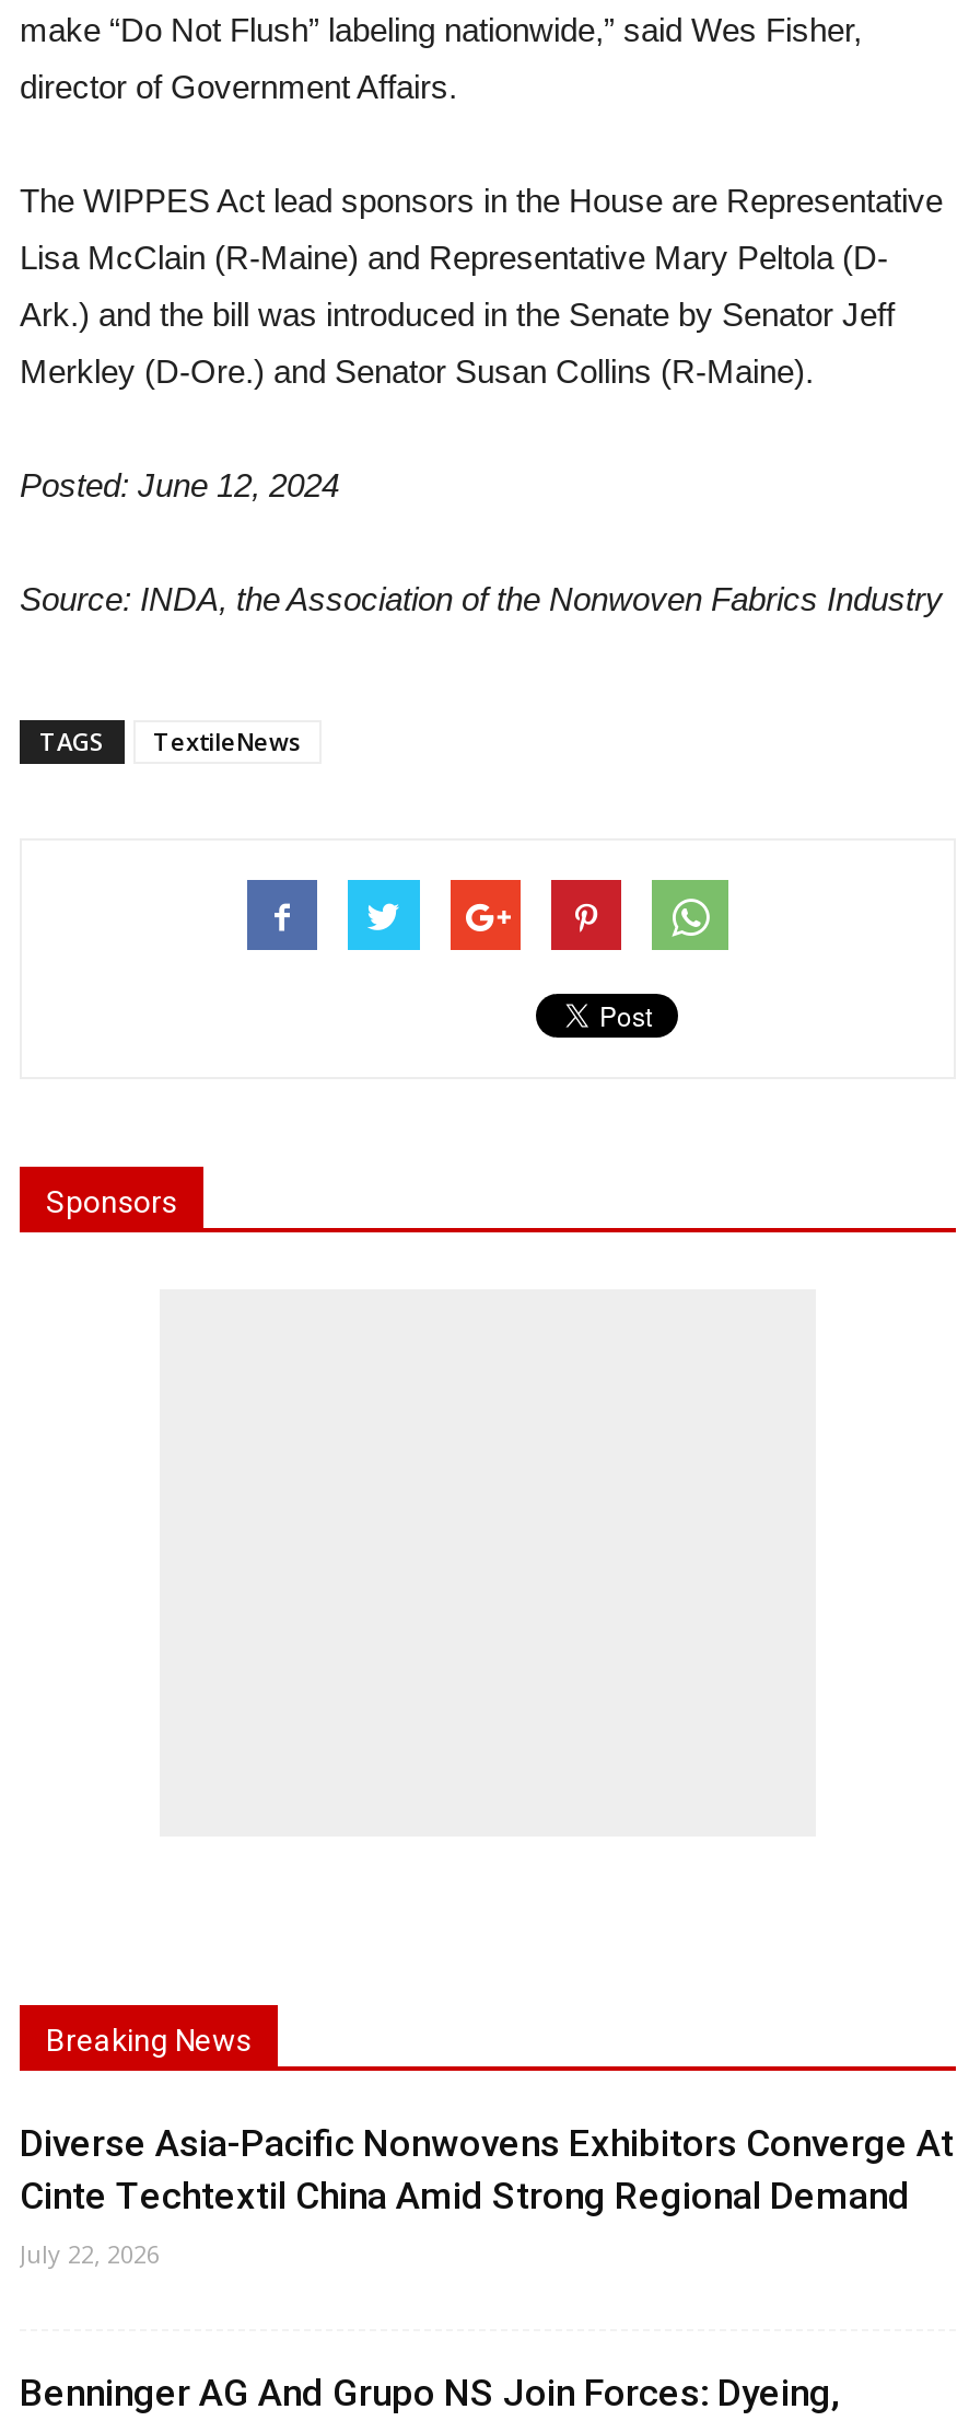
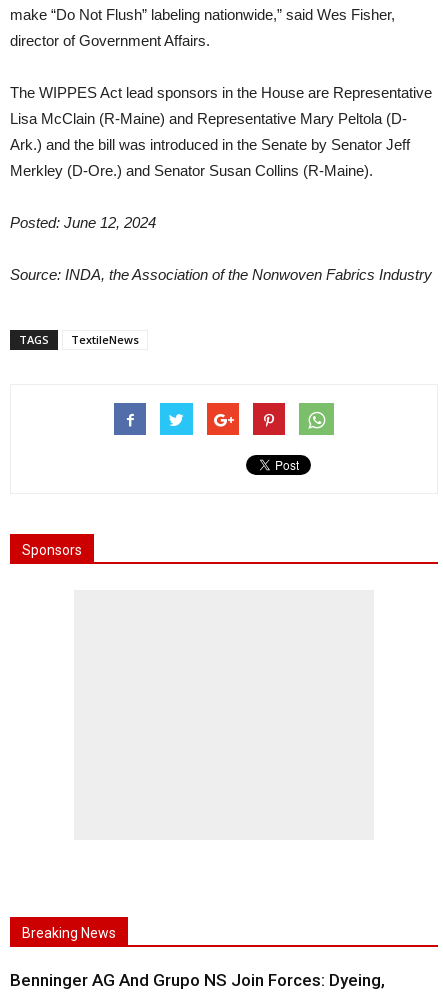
[20,2121,954,2270] Diverse Asia-Pacific Nonwovens Exhibitors Converge At | Cinte Techtextil China Amid Strong Regional Demand | July 22, 2026 -> none

